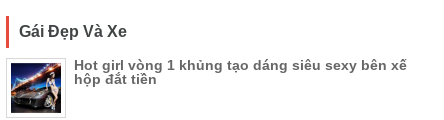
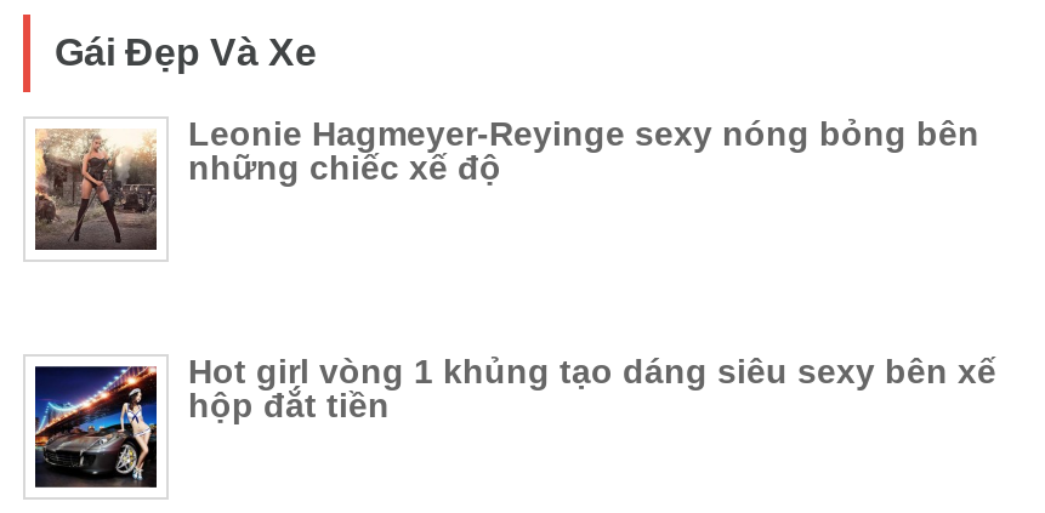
none -> [33,114,979,243] [image] | Leonie Hagmeyer-Reyinge sexy nóng bỏng bên | những chiếc xế độ

